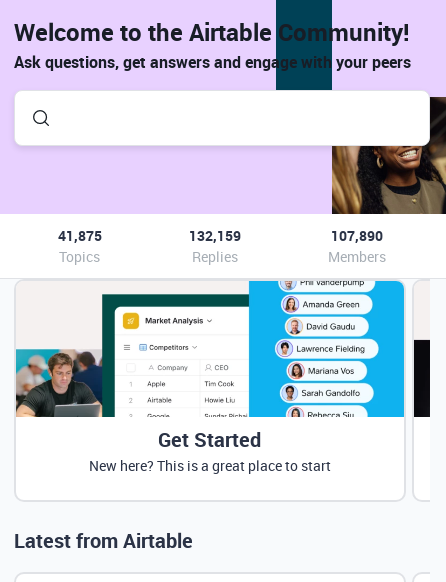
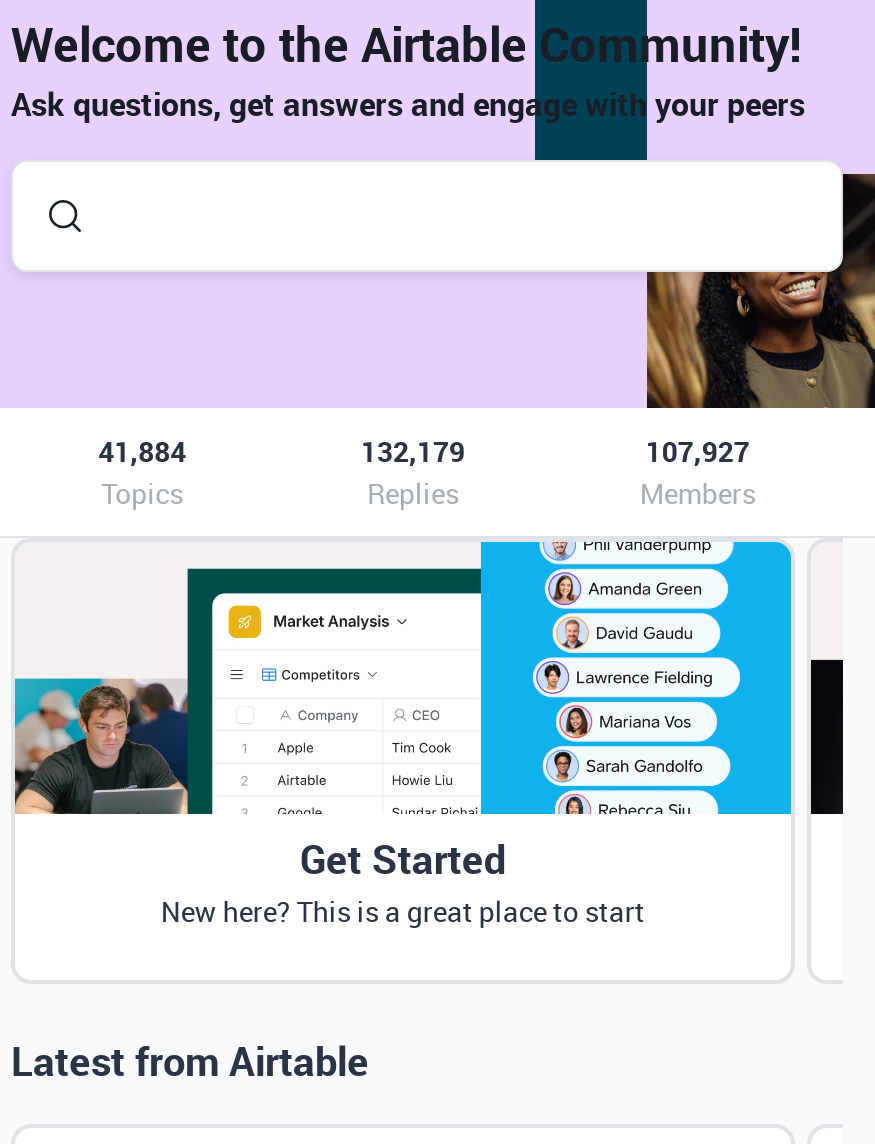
[58,226,102,245] 41,875 -> [98,432,186,470] 41,884
[189,226,241,245] 132,159 -> [361,432,465,470] 132,179
[331,226,383,245] 107,890 -> [646,432,750,470] 107,927

